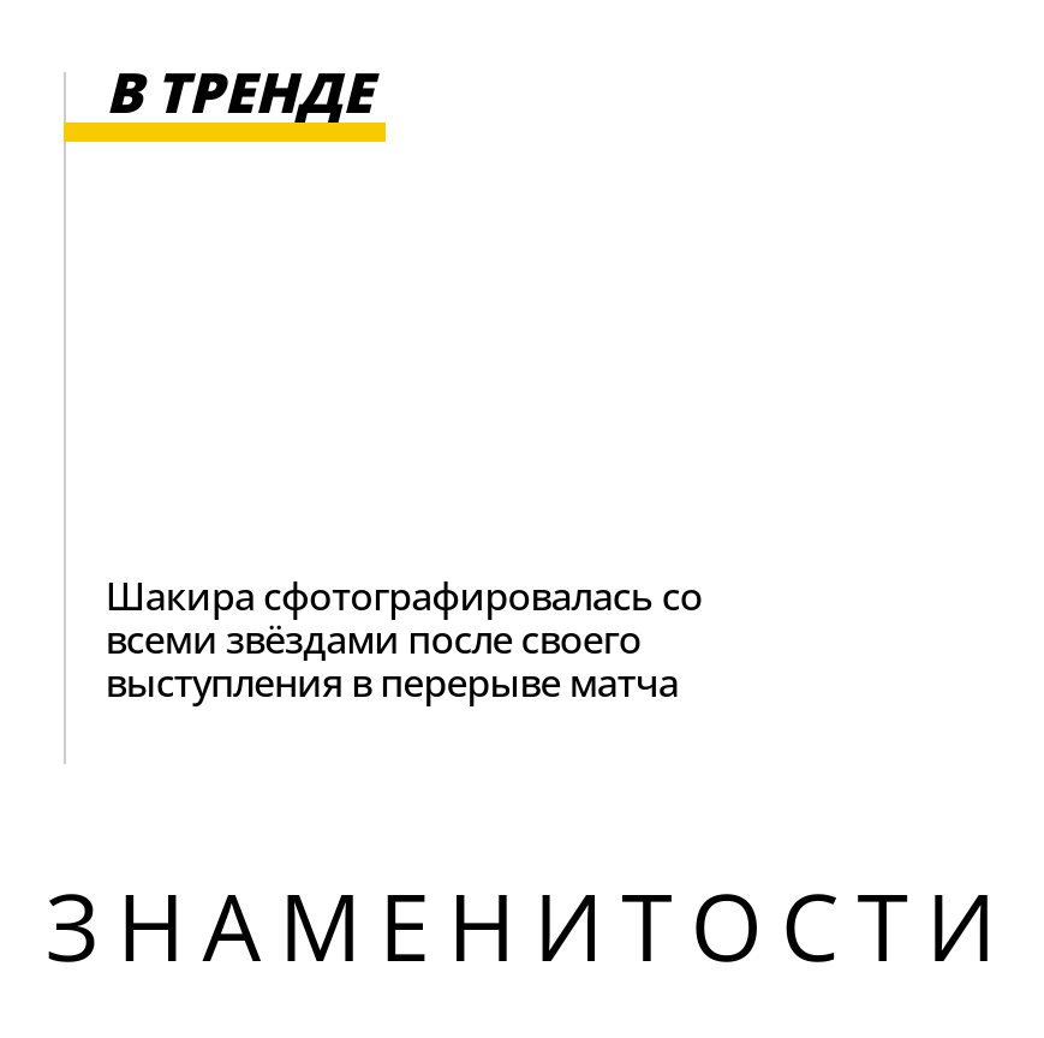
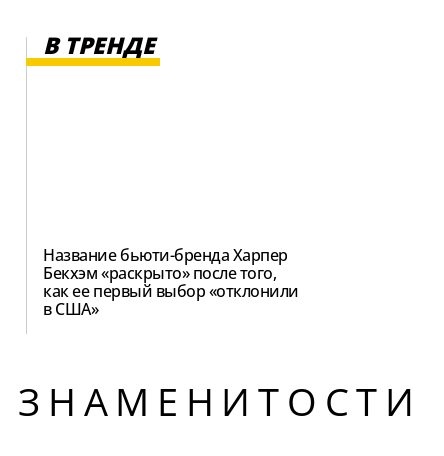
[105,570,703,710] Шакира сфотографировалась со | всеми звёздами после своего | выступления в перерыве матча -> [43,244,299,320] Название бьюти-бренда Харпер | Бекхэм «раскрыто» после того, | как ее первый выбор «отклонили | в США»

